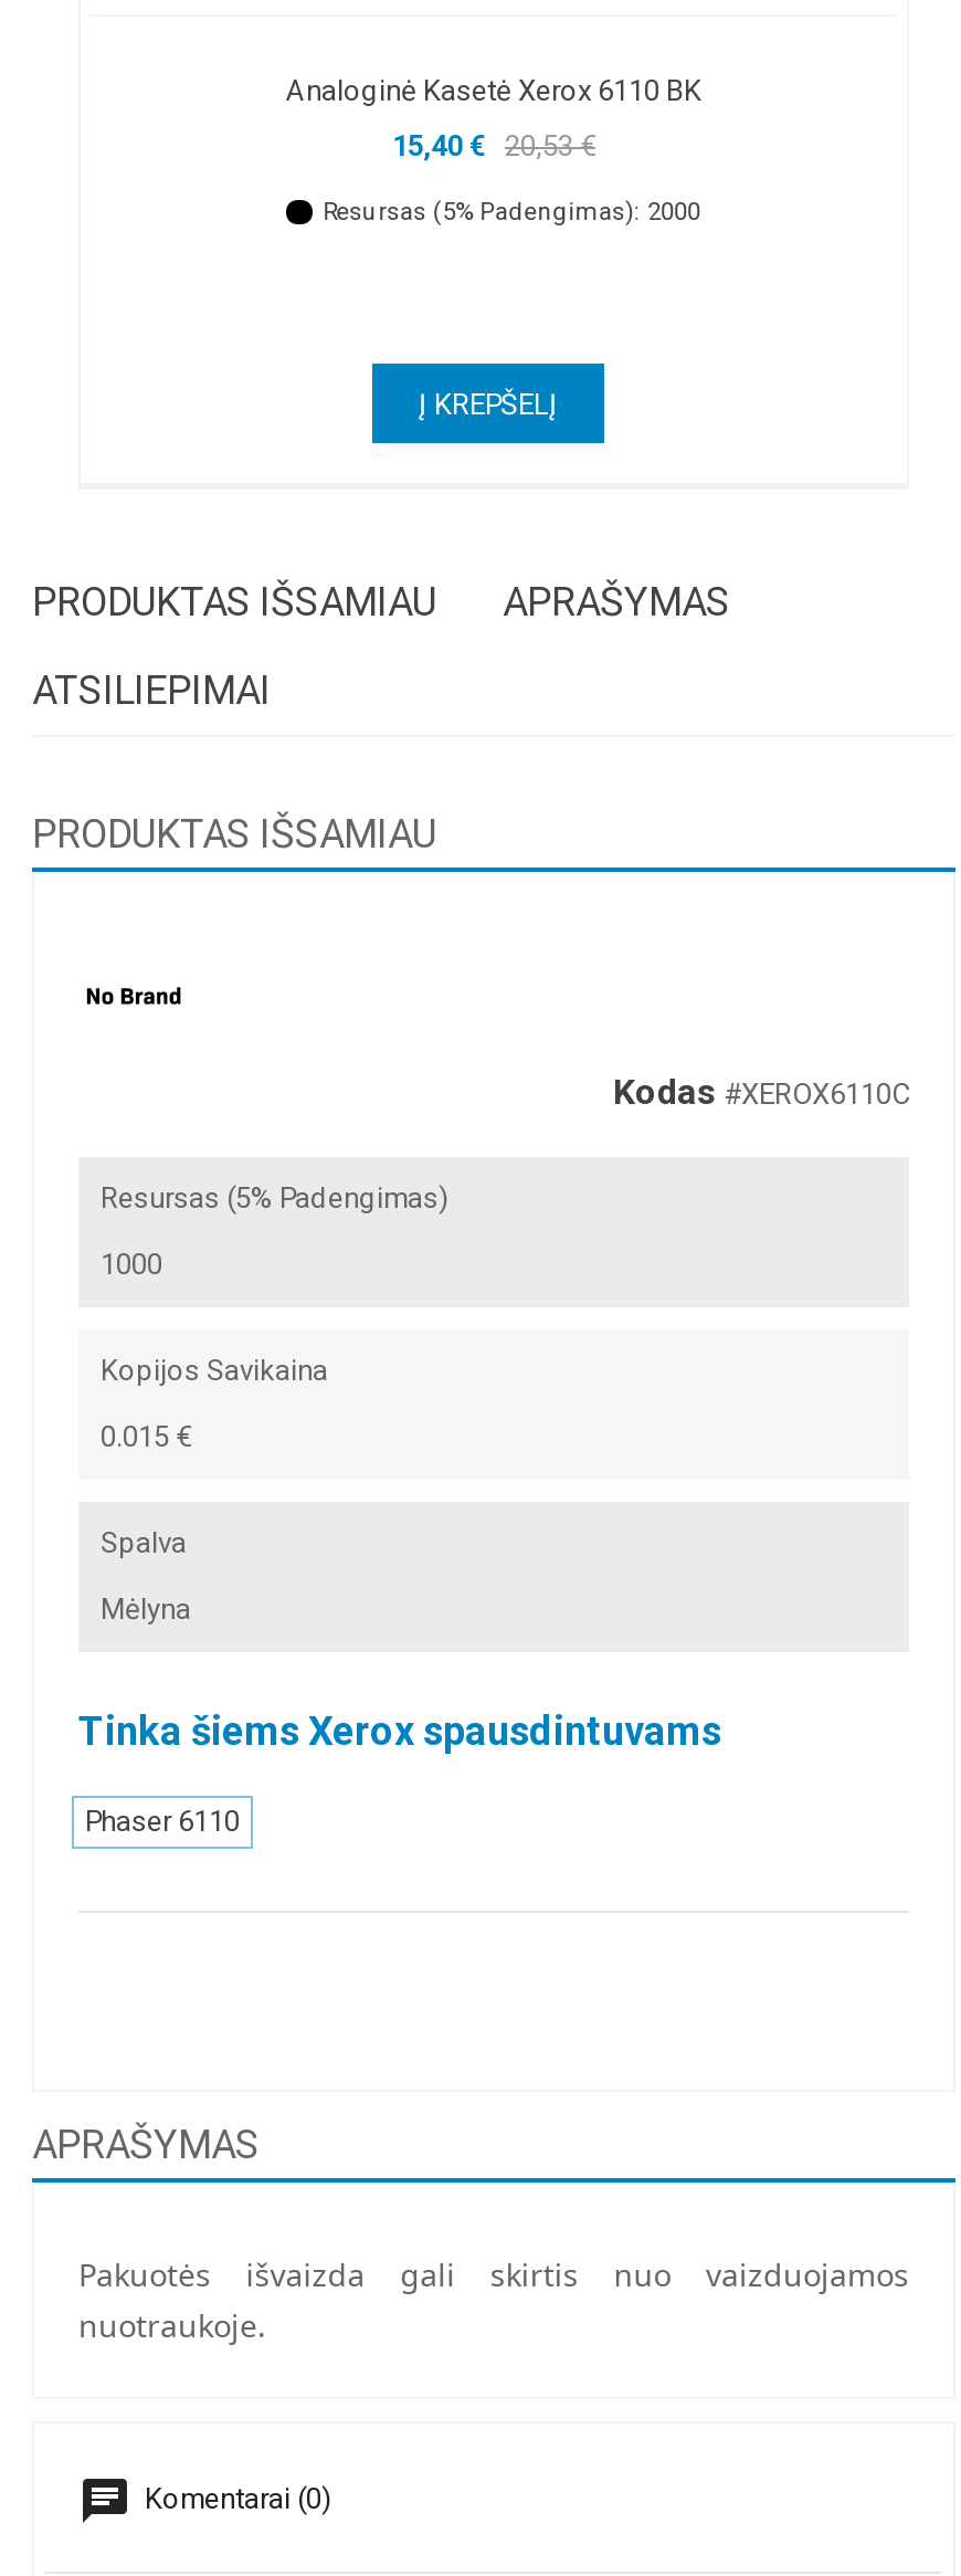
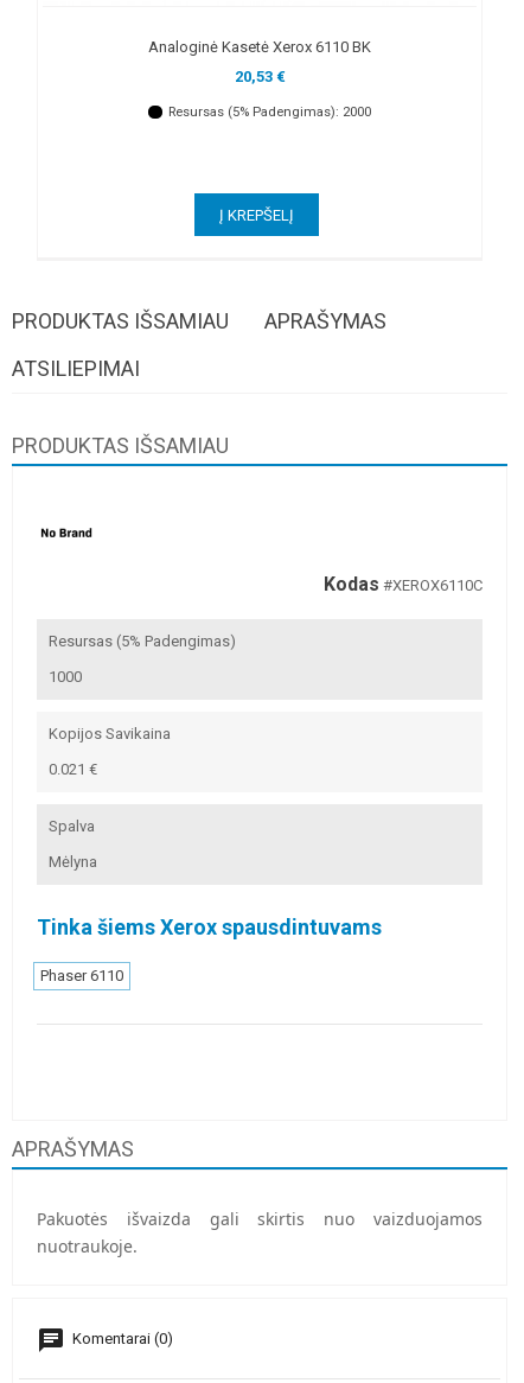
[392,128,595,161] 15,40 € 20,53 € -> [234,67,285,85] 20,53 €
[101,1419,191,1452] 0.015 € -> [49,760,97,777] 0.021 €

